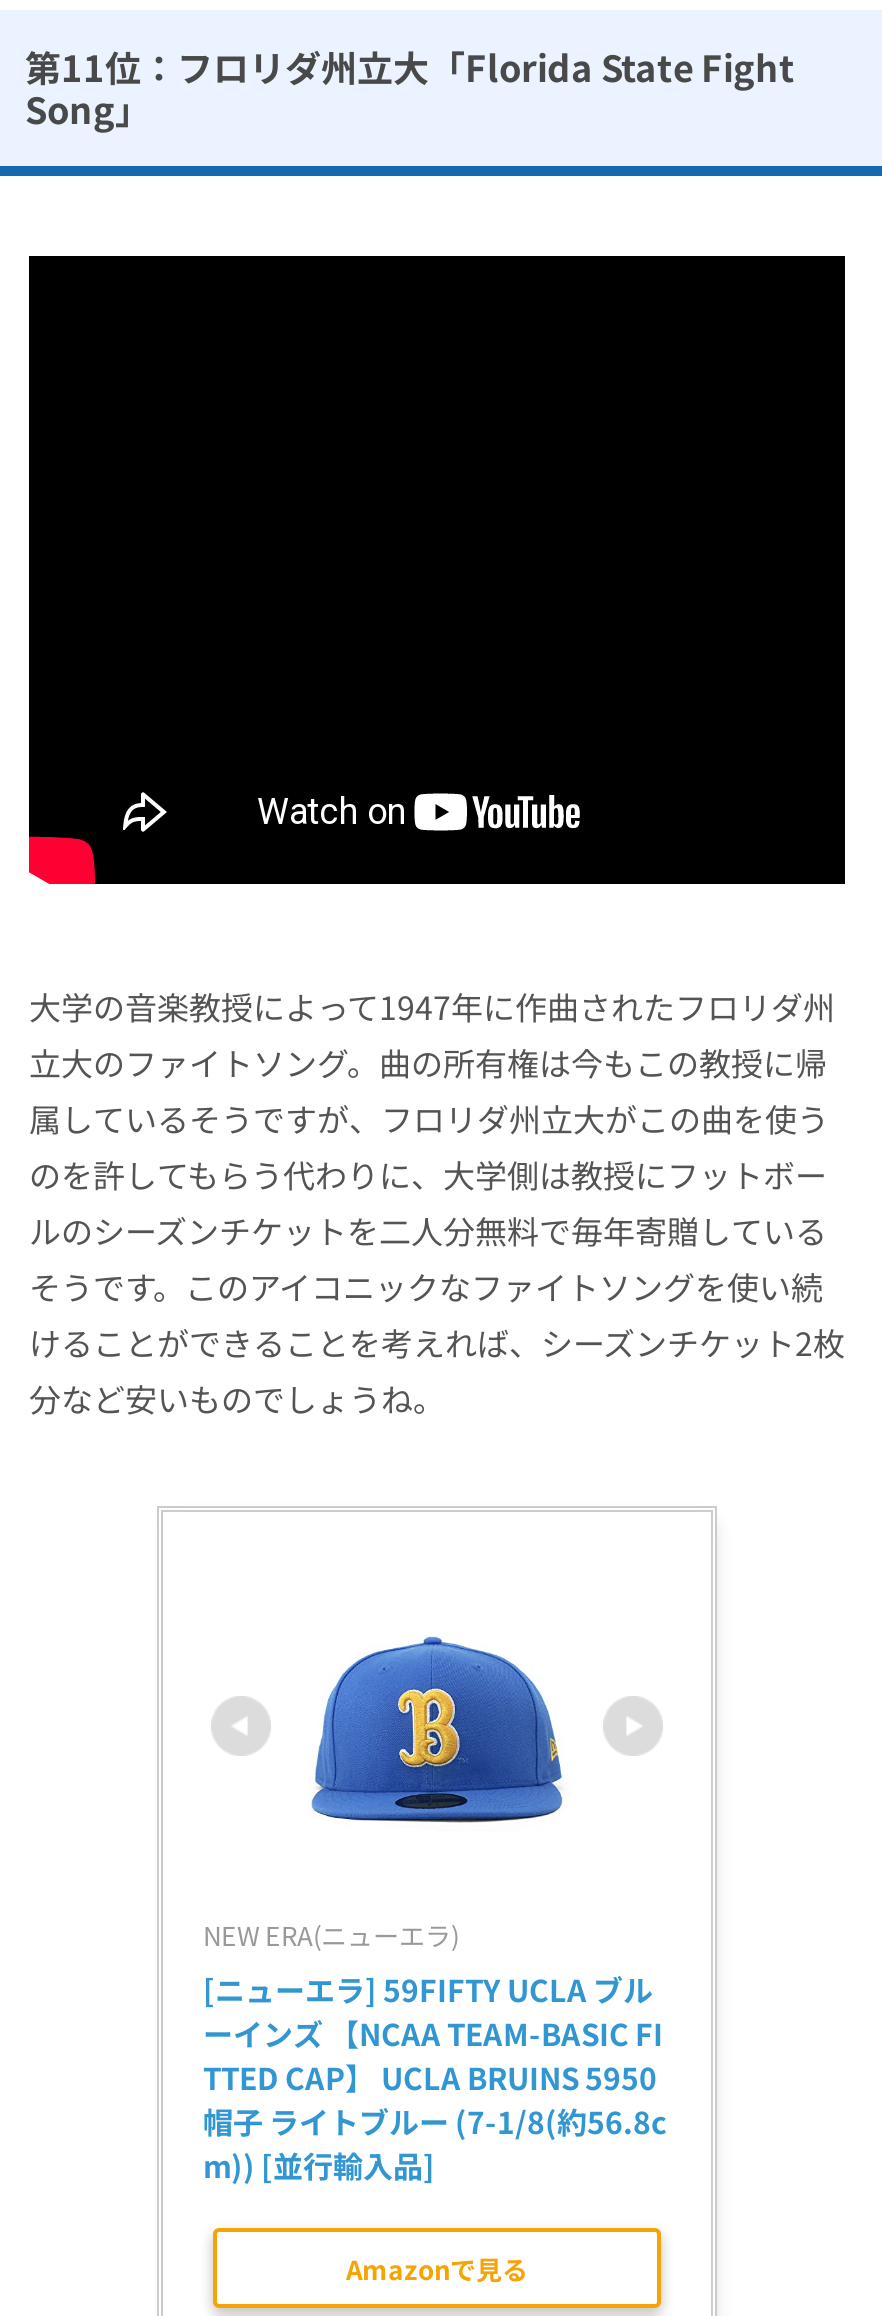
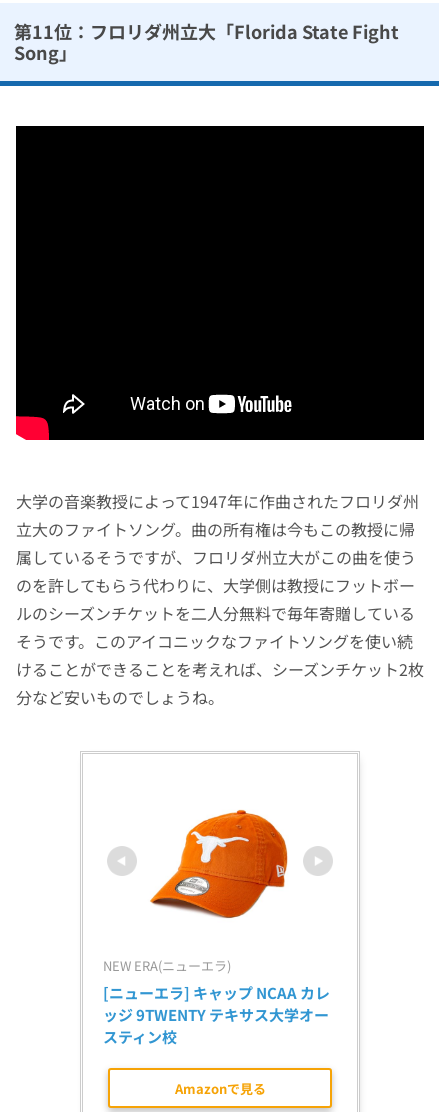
[299,1624,571,1840] [image] -> [149,809,288,919] [image]
[203,1968,667,2186] [ニューエラ] 59FIFTY UCLA ブル | ーインズ 【NCAA TEAM-BASIC FI | TTED CAP】 UCLA BRUINS 5950 | 帽子 ライトブルー (7-1/8(約56.8c | m)) [並行輸入品] -> [103,982,330,1047] [ニューエラ] キャップ NCAA カレ | ッジ 9TWENTY テキサス大学オー | スティン校

